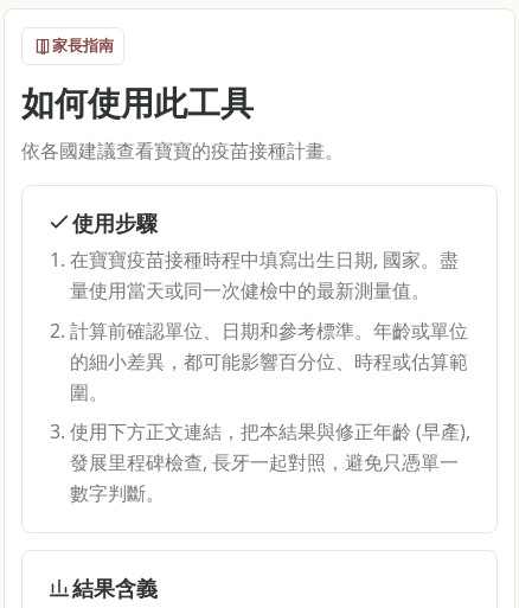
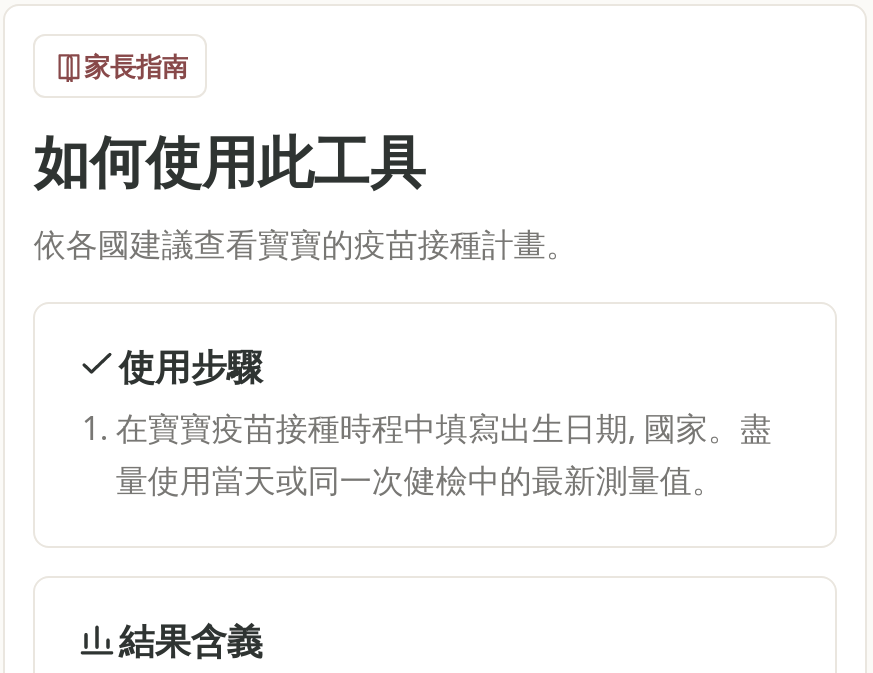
[70,317,471,506] 計算前確認單位、日期和參考標準。年齡或單位 | 的細小差異，都可能影響百分位、時程或估算範 | 圍。 | 使用下方正文連結，把本結果與修正年齡 (早產), | 發展里程碑檢查, 長牙一起對照，避免只憑單一 | 數字判斷。 -> none

